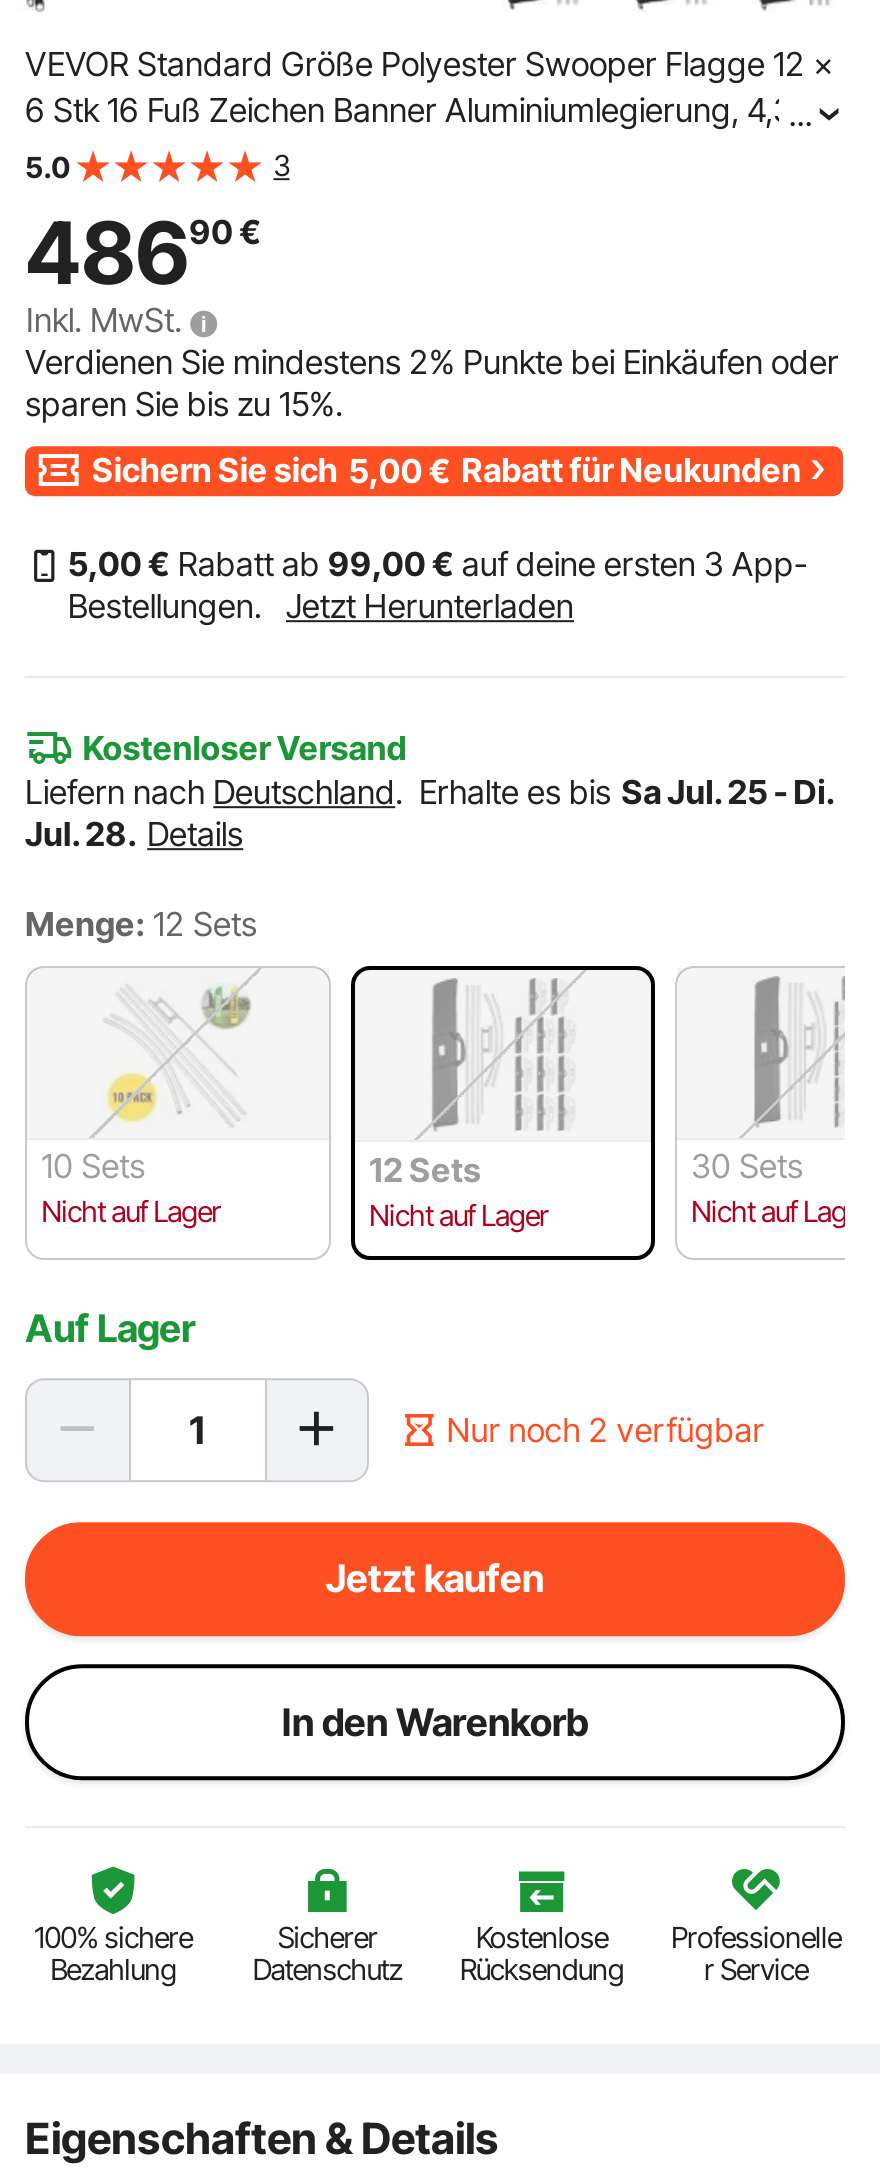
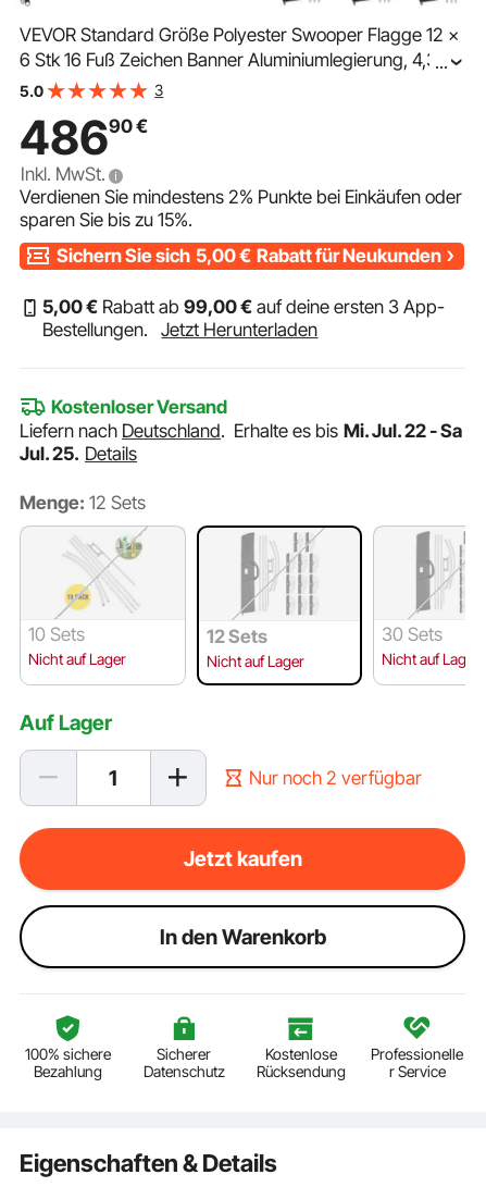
[25,773,834,813] Liefern nach Deutschland. Erhalte es bis Sa Jul. 25 - Di. -> [20,420,462,442] Liefern nach Deutschland. Erhalte es bis Mi. Jul. 22 - Sa
[25,815,243,855] Jul. 28. Details -> [20,443,137,465] Jul. 25. Details

